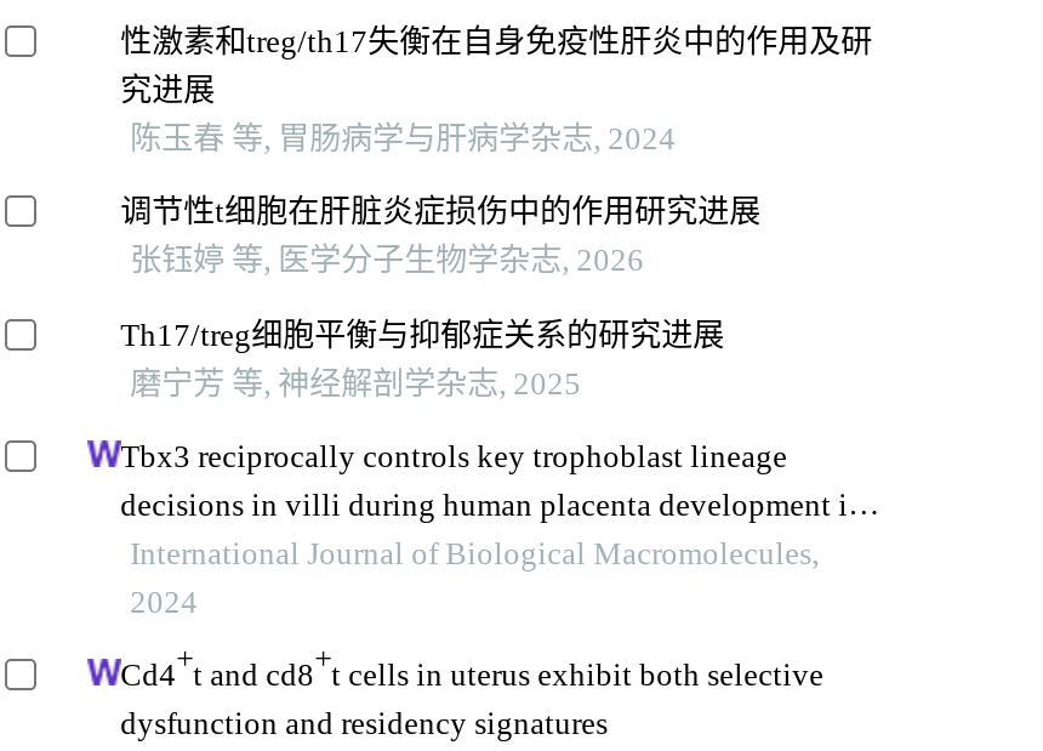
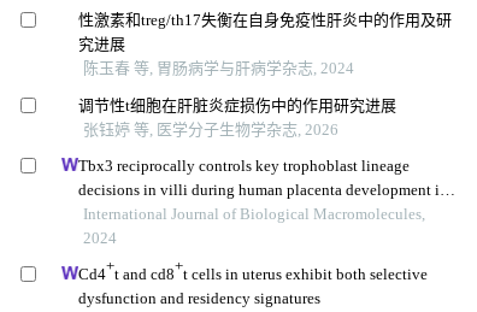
[120,316,724,401] Th17/treg细胞平衡与抑郁症关系的研究进展 | 磨宁芳 等, 神经解剖学杂志, 2025 -> none

